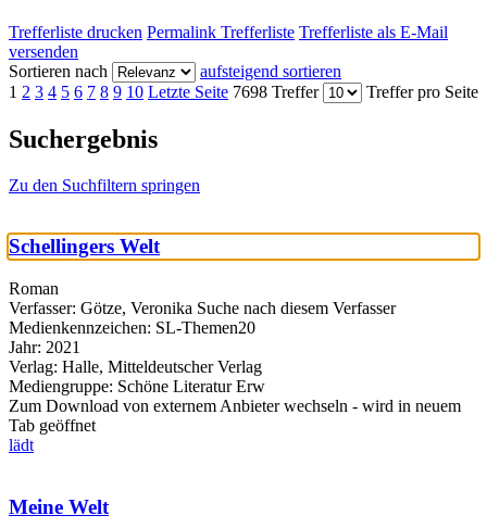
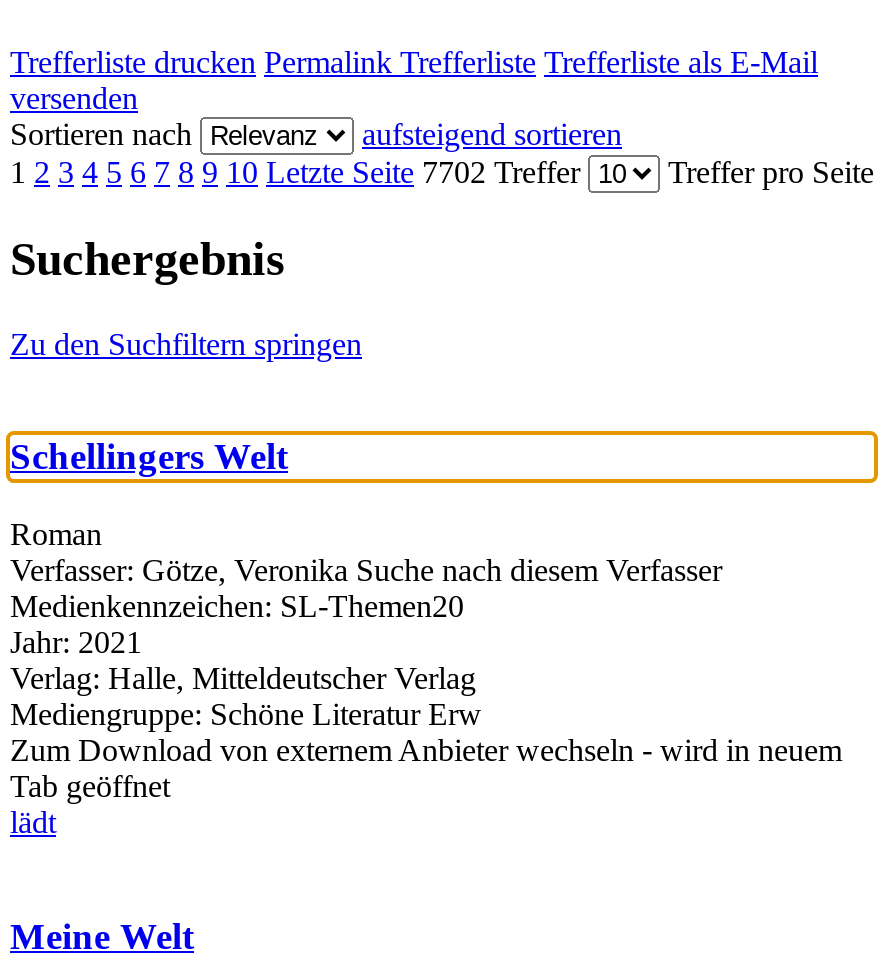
[9,82,319,101] 1 2 3 4 5 6 7 8 9 10 Letzte Seite 7698 Treffer -> [10,155,580,189] 1 2 3 4 5 6 7 8 9 10 Letzte Seite 7702 Treffer

